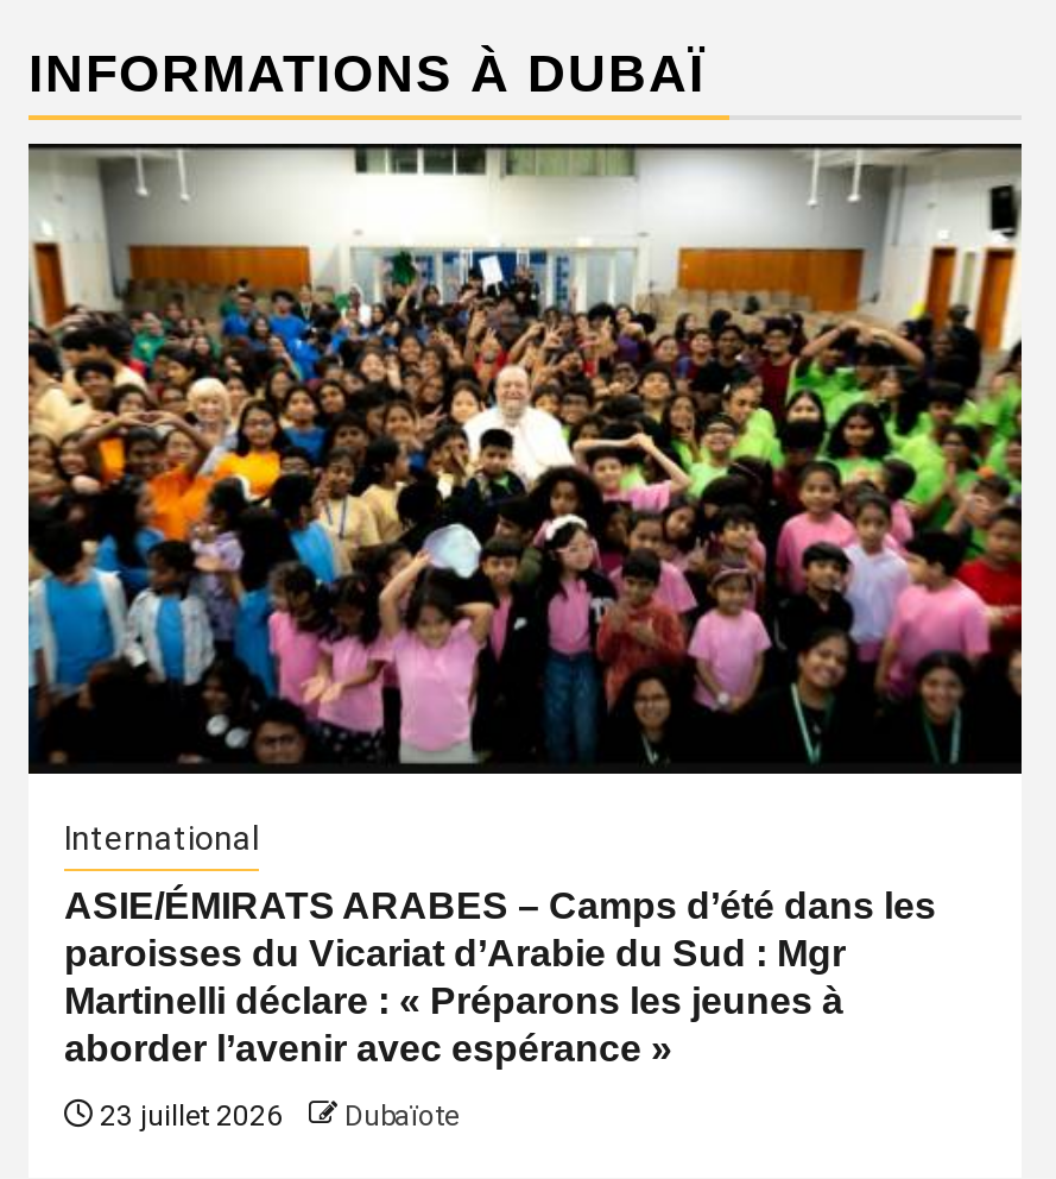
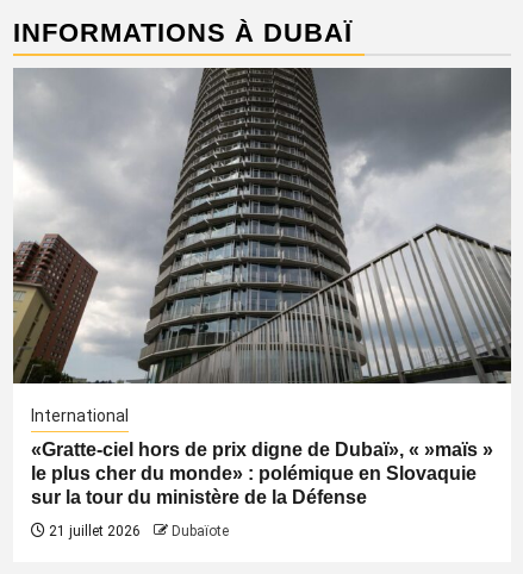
[26,141,1024,776] [image] -> [13,67,512,385] [image]
[64,885,936,1068] ASIE/ÉMIRATS ARABES – Camps d’été dans les | paroisses du Vicariat d’Arabie du Sud : Mgr | Martinelli déclare : « Préparons les jeunes à | aborder l’avenir avec espérance » -> [31,439,493,507] «Gratte-ciel hors de prix digne de Dubaï», « »maïs » | le plus cher du monde» : polémique en Slovaquie | sur la tour du ministère de la Défense
[93,1099,459,1133] 23 juillet 2026 Dubaïote -> [45,523,229,539] 21 juillet 2026 Dubaïote

